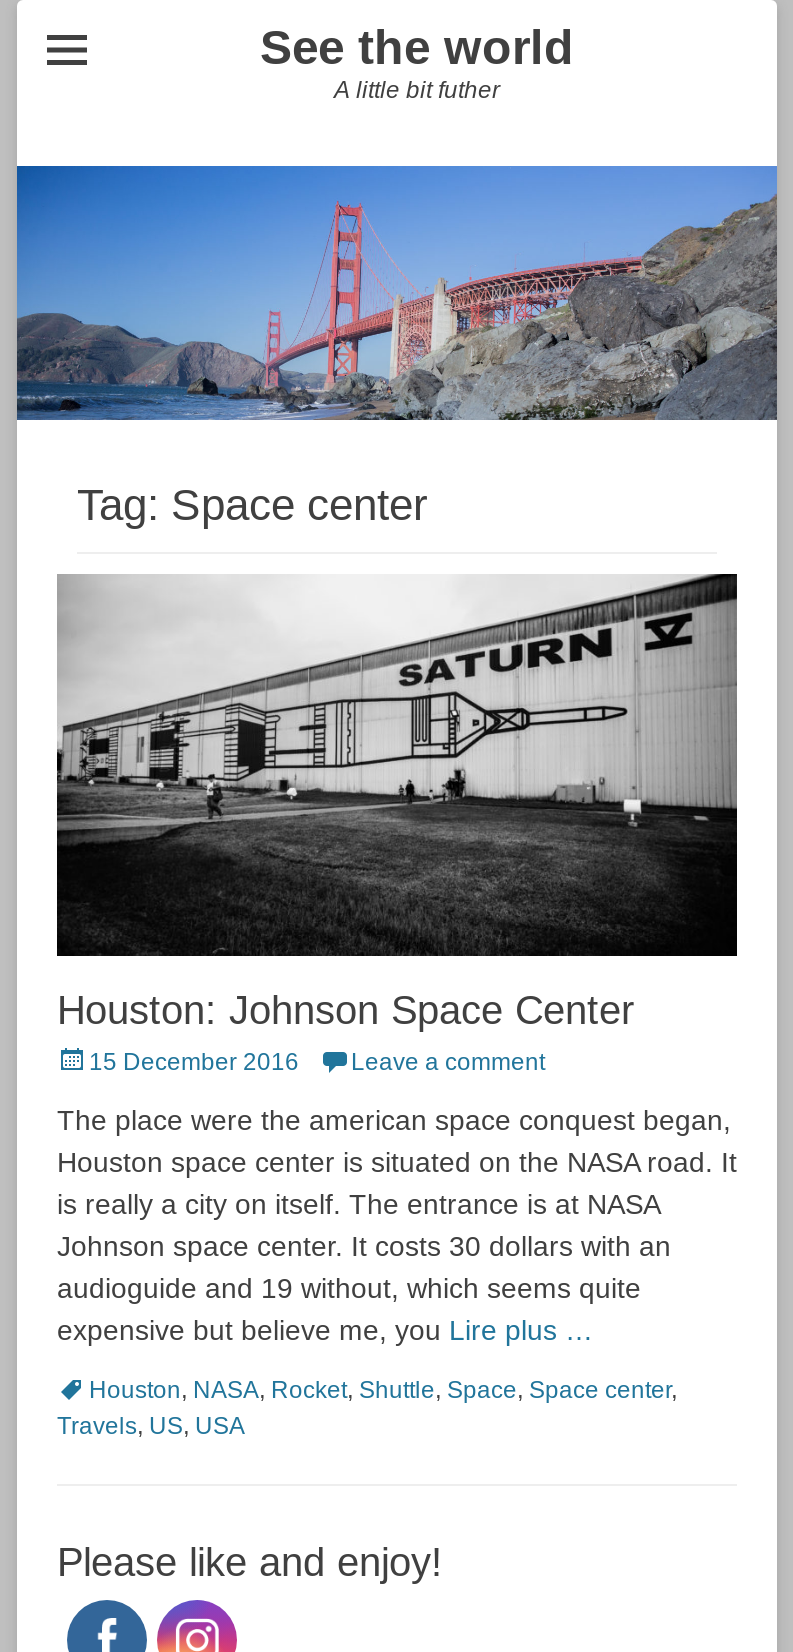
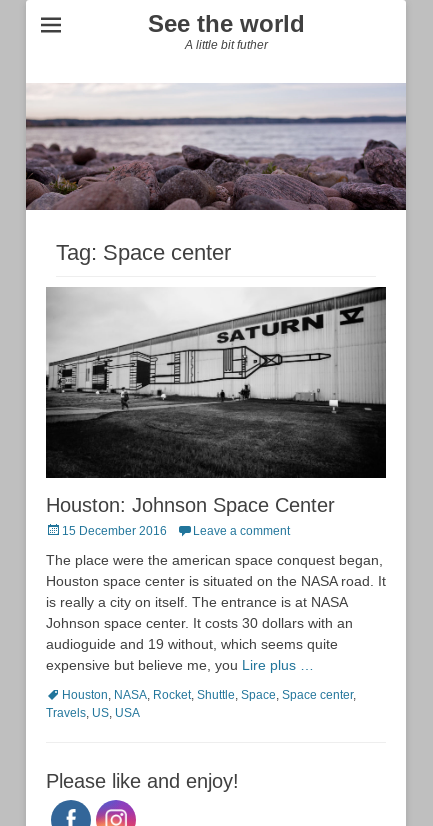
[15,164,777,422] [image] -> [25,83,406,211] [image]

